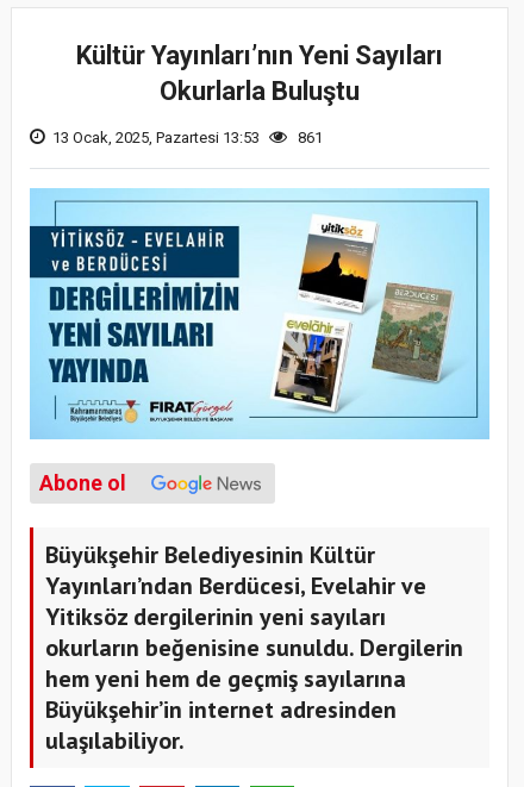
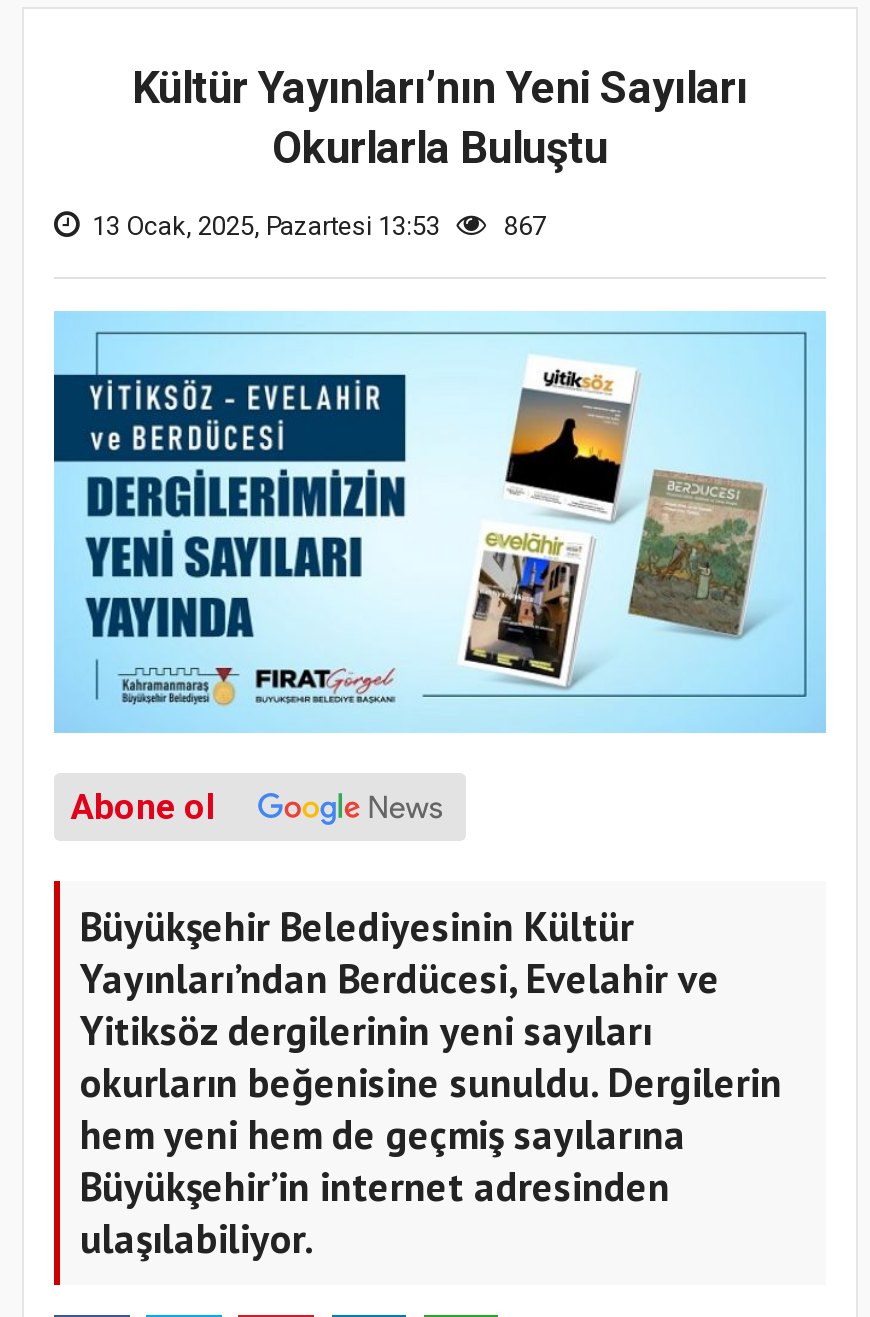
[52,129,323,147] 13 Ocak, 2025, Pazartesi 13:53 861 -> [92,211,546,241] 13 Ocak, 2025, Pazartesi 13:53 867

